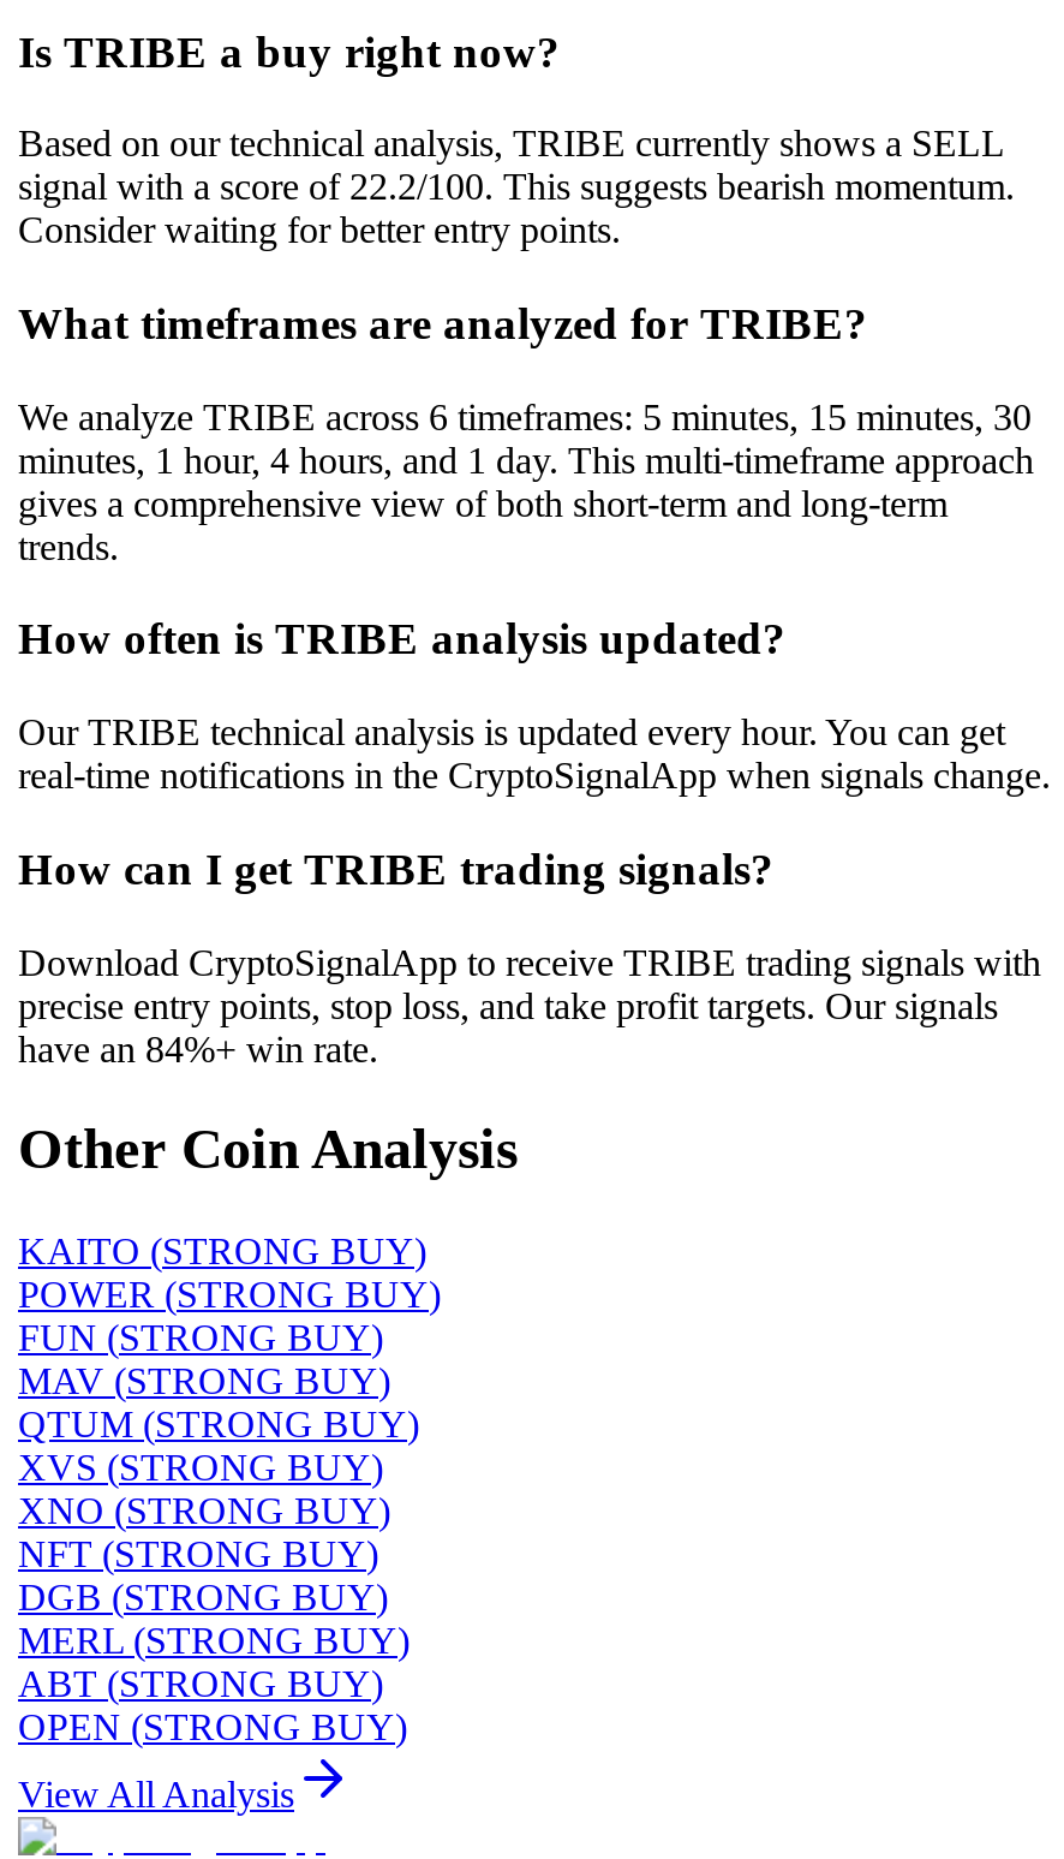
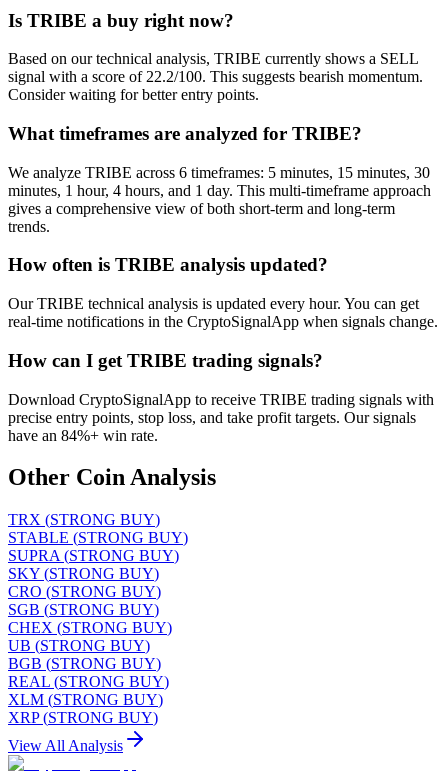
[18,1231,426,1272] KAITO (STRONG BUY) -> [8,511,160,528] TRX (STRONG BUY)
[18,1275,441,1316] POWER (STRONG BUY) -> [8,529,188,546] STABLE (STRONG BUY)
[18,1318,383,1359] FUN (STRONG BUY) -> [8,547,179,564] SUPRA (STRONG BUY)
[18,1361,390,1402] MAV (STRONG BUY) -> [8,565,159,582] SKY (STRONG BUY)
[18,1405,419,1445] QTUM (STRONG BUY) -> [8,583,161,600] CRO (STRONG BUY)
[18,1448,383,1489] XVS (STRONG BUY) -> [8,601,159,618] SGB (STRONG BUY)
[18,1491,390,1532] XNO (STRONG BUY) -> [8,619,172,636] CHEX (STRONG BUY)
[18,1534,378,1575] NFT (STRONG BUY) -> [8,637,150,654] UB (STRONG BUY)
[18,1578,388,1618] DGB (STRONG BUY) -> [8,655,161,672] BGB (STRONG BUY)
[18,1621,410,1662] MERL (STRONG BUY) -> [8,673,169,690] REAL (STRONG BUY)
[18,1664,383,1705] ABT (STRONG BUY) -> [8,691,163,708] XLM (STRONG BUY)
[18,1707,407,1748] OPEN (STRONG BUY) -> [8,709,158,726] XRP (STRONG BUY)

